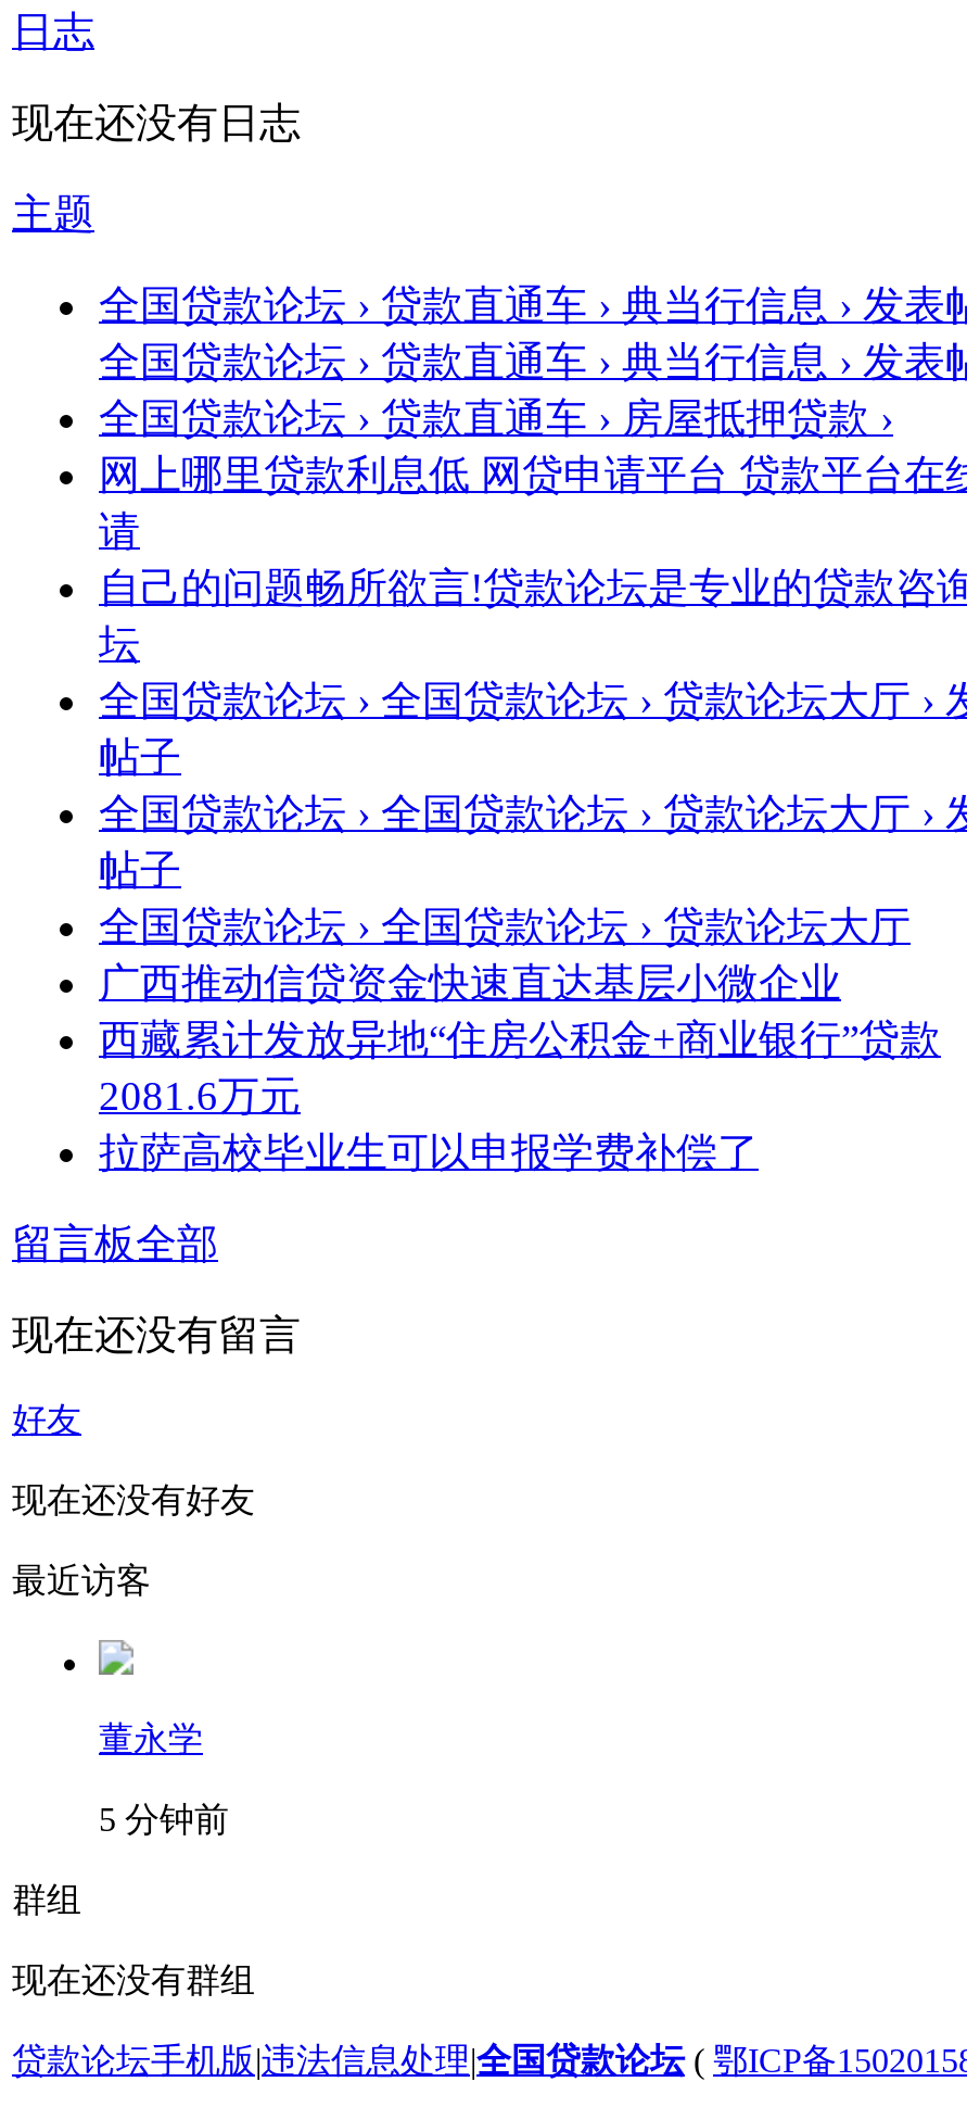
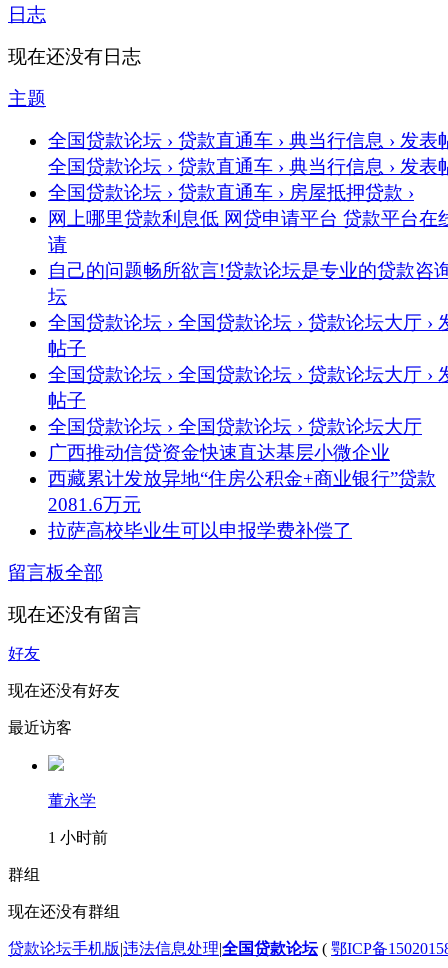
[99,1800,229,1837] 5 分钟前 -> [48,829,108,846] 1 小时前

